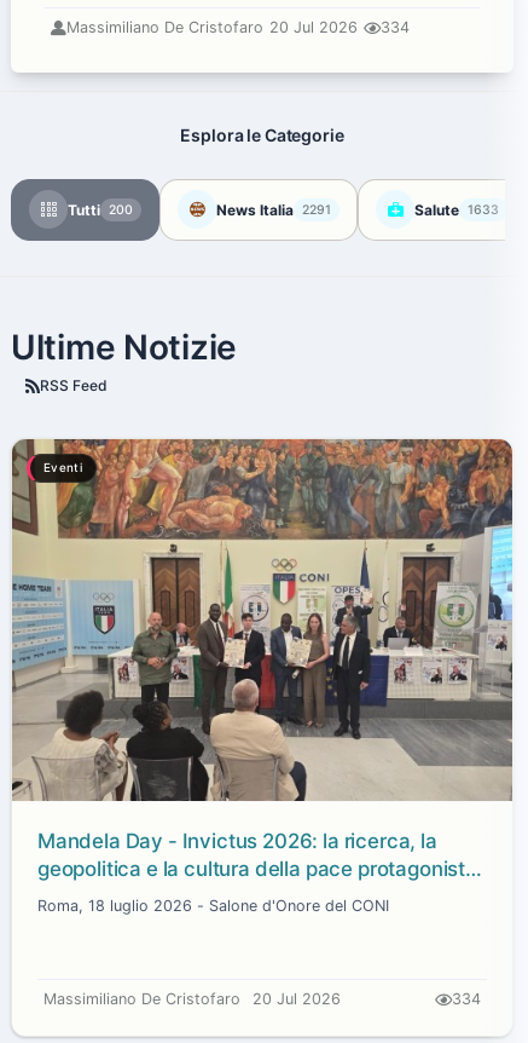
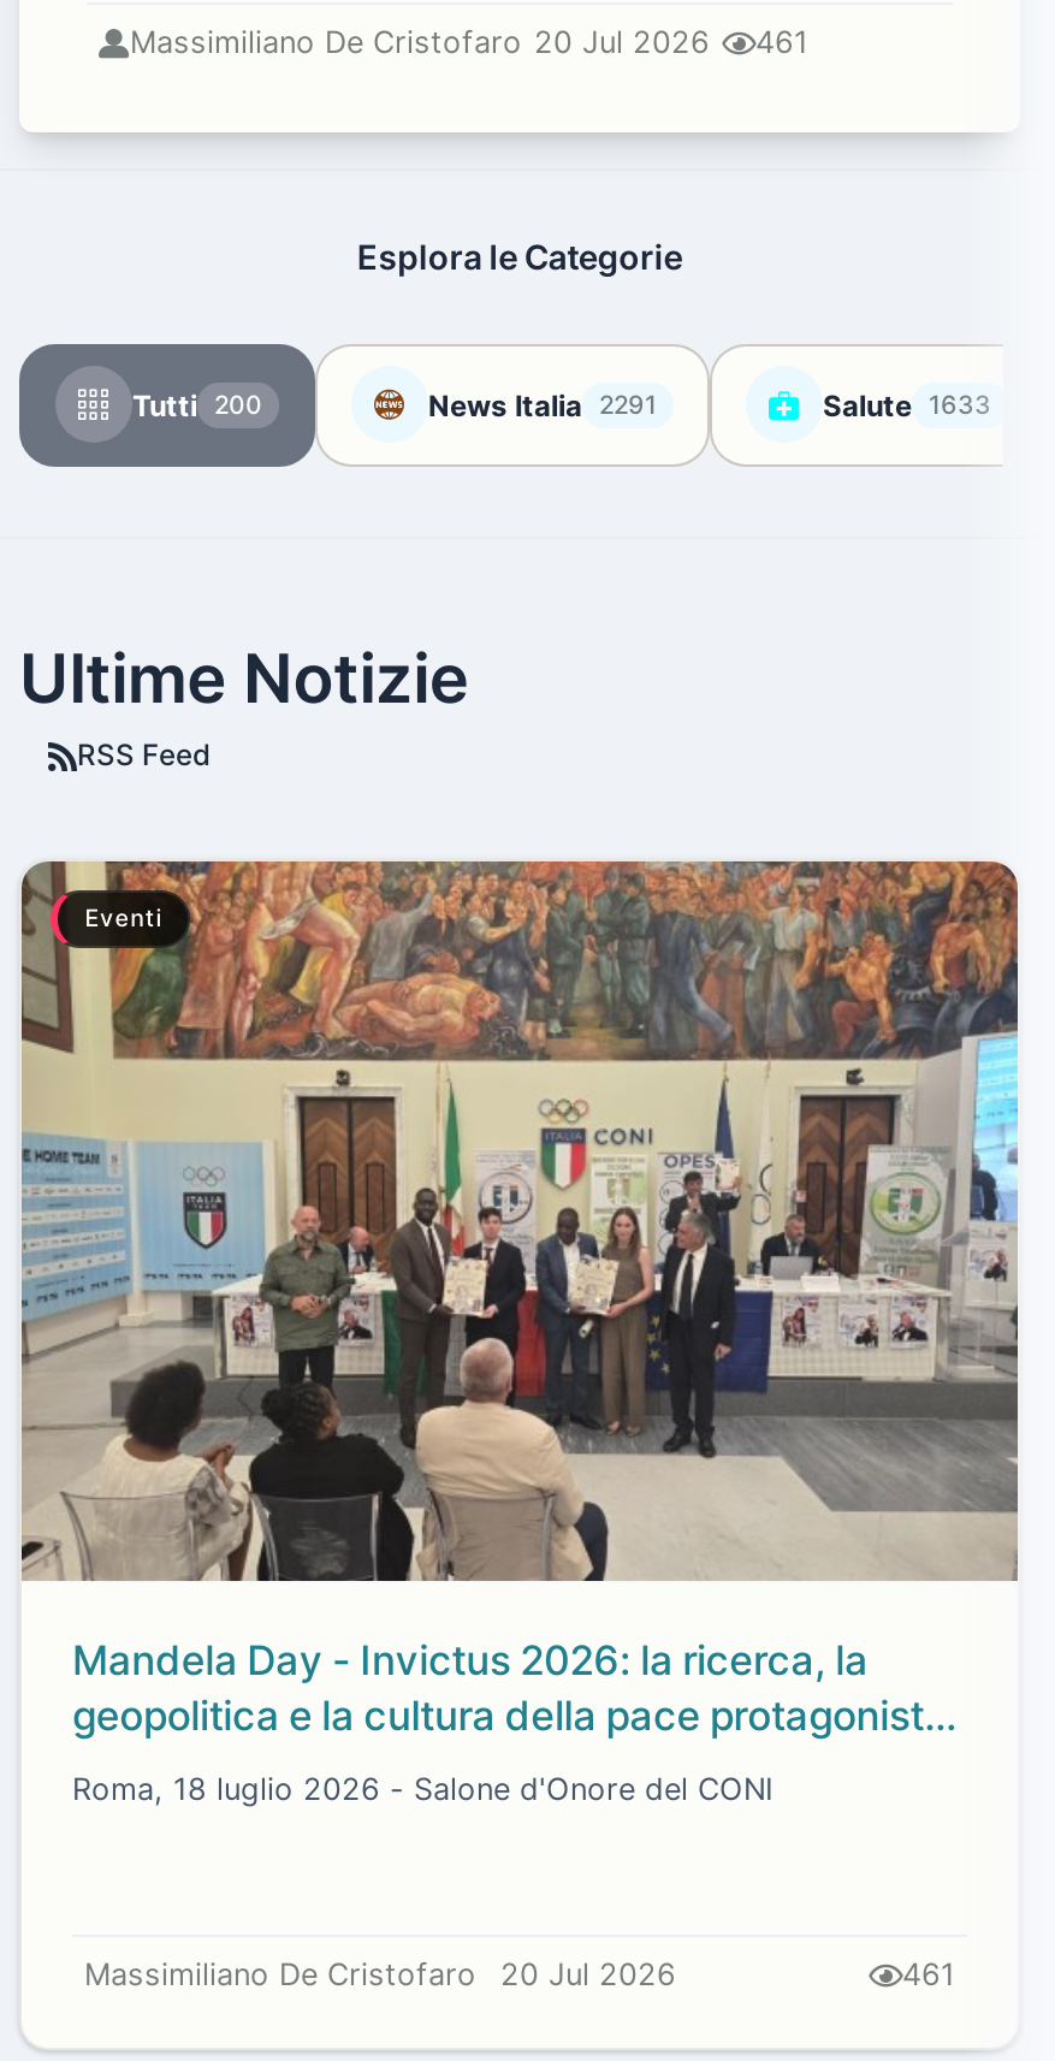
[66,18,410,36] Massimiliano De Cristofaro 20 Jul 2026 334 -> [130,24,808,60] Massimiliano De Cristofaro 20 Jul 2026 461
[452,990,481,1008] 334 -> [902,1957,955,1993] 461

